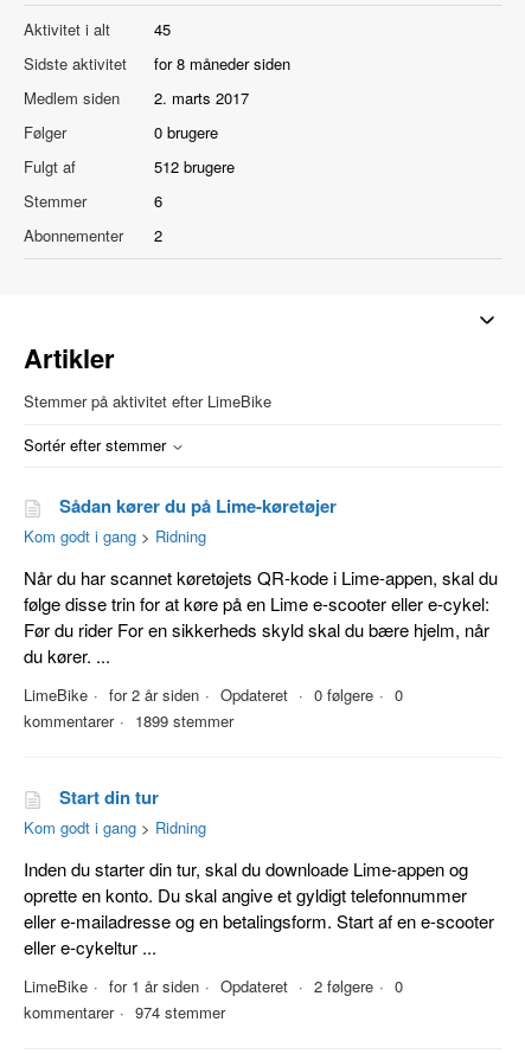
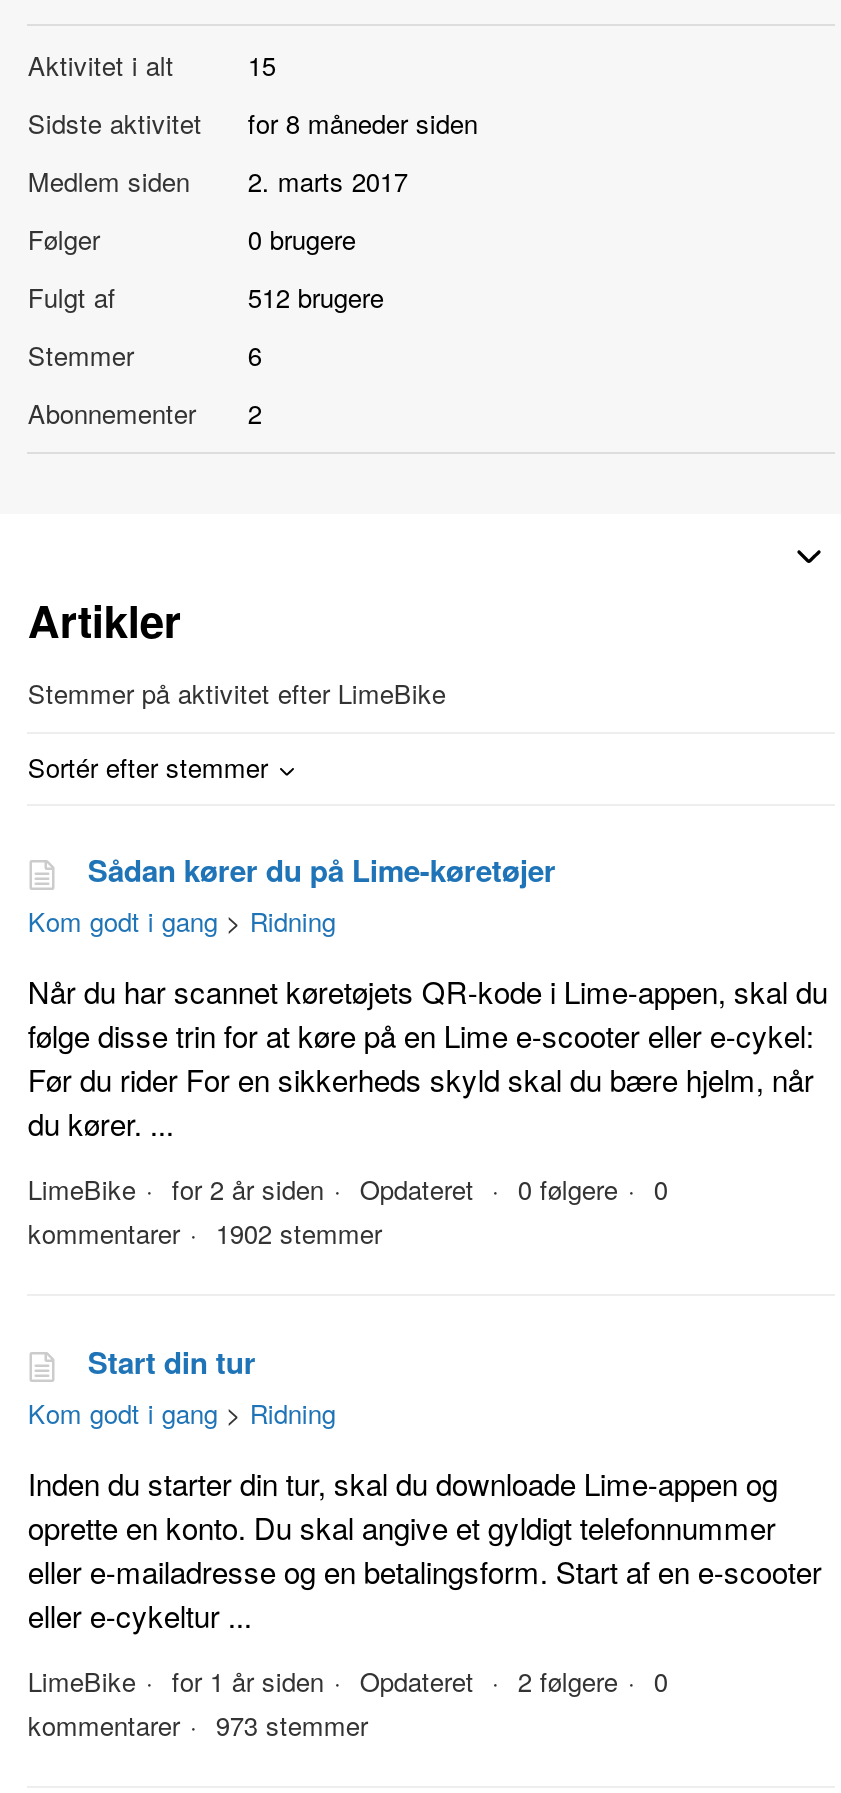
[24,18,171,40] Aktivitet i alt 45 -> [28,46,276,84] Aktivitet i alt 15
[24,710,234,732] kommentarer 1899 stemmer -> [28,1214,382,1252] kommentarer 1902 stemmer
[24,1000,226,1023] kommentarer 974 stemmer -> [28,1705,368,1743] kommentarer 973 stemmer

